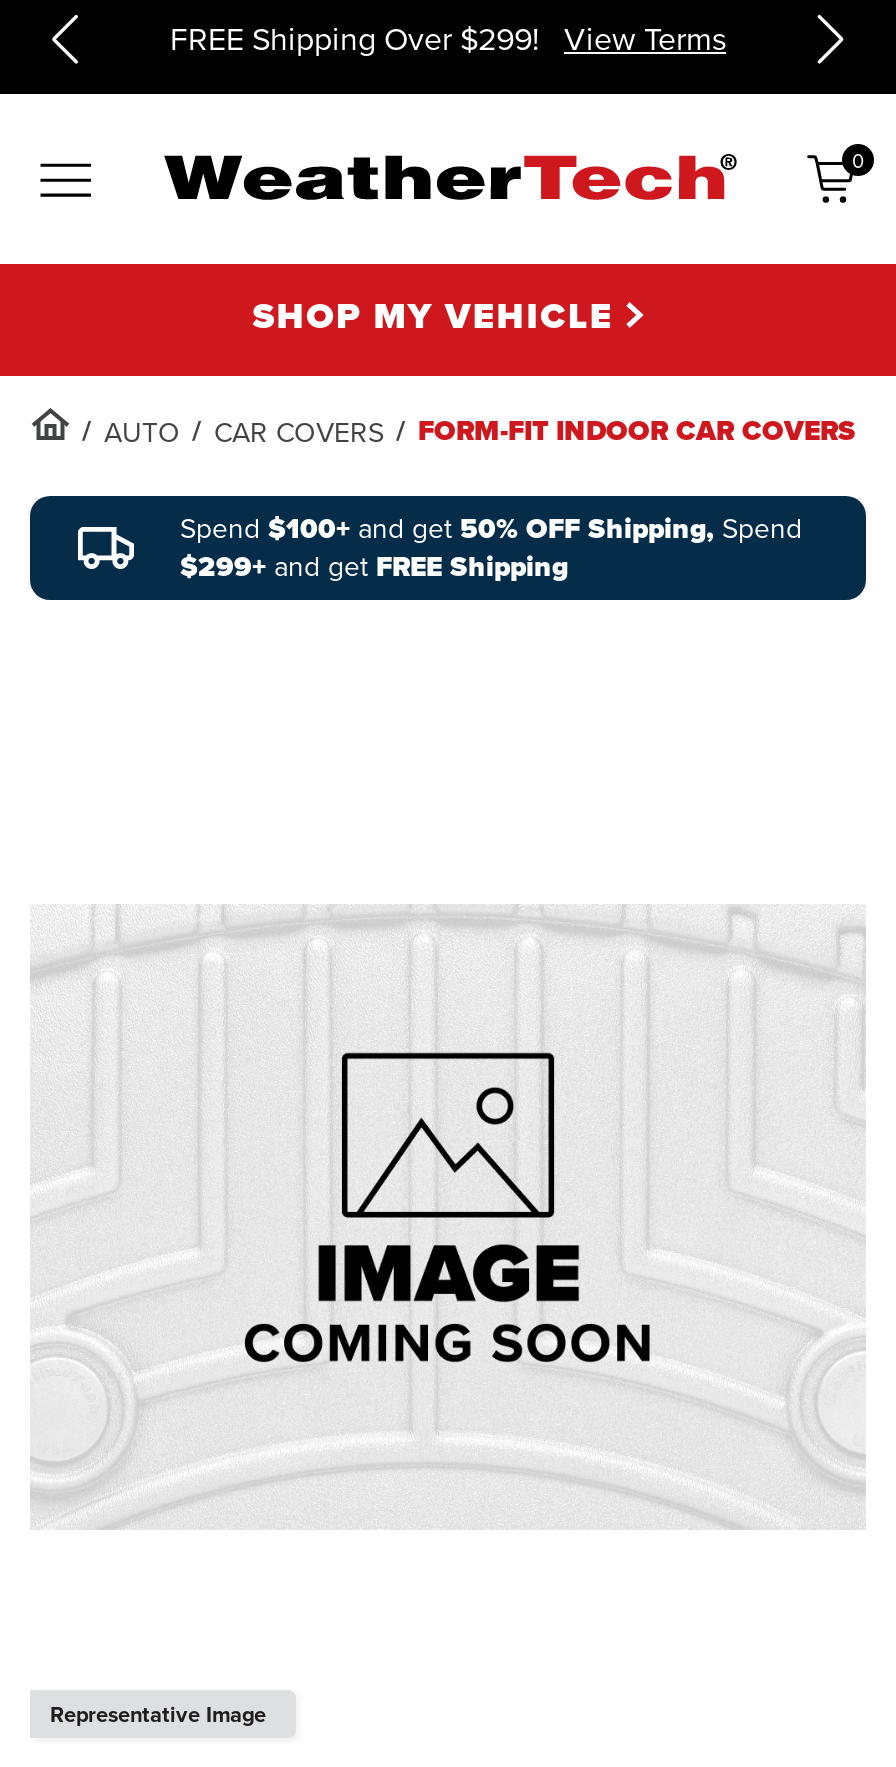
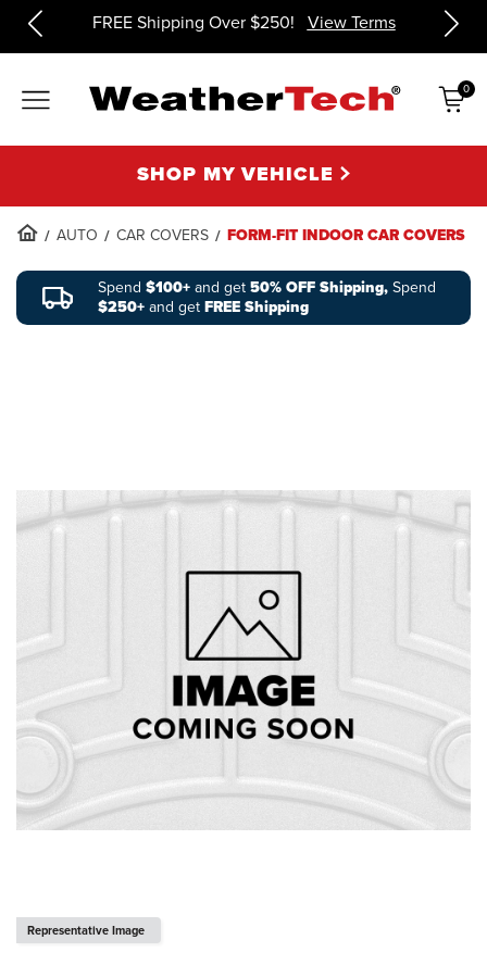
[170,16,726,60] FREE Shipping Over $299! View Terms -> [92,10,395,35] FREE Shipping Over $250! View Terms
[180,546,568,588] $299+ and get FREE Shipping -> [98,296,309,318] $250+ and get FREE Shipping

